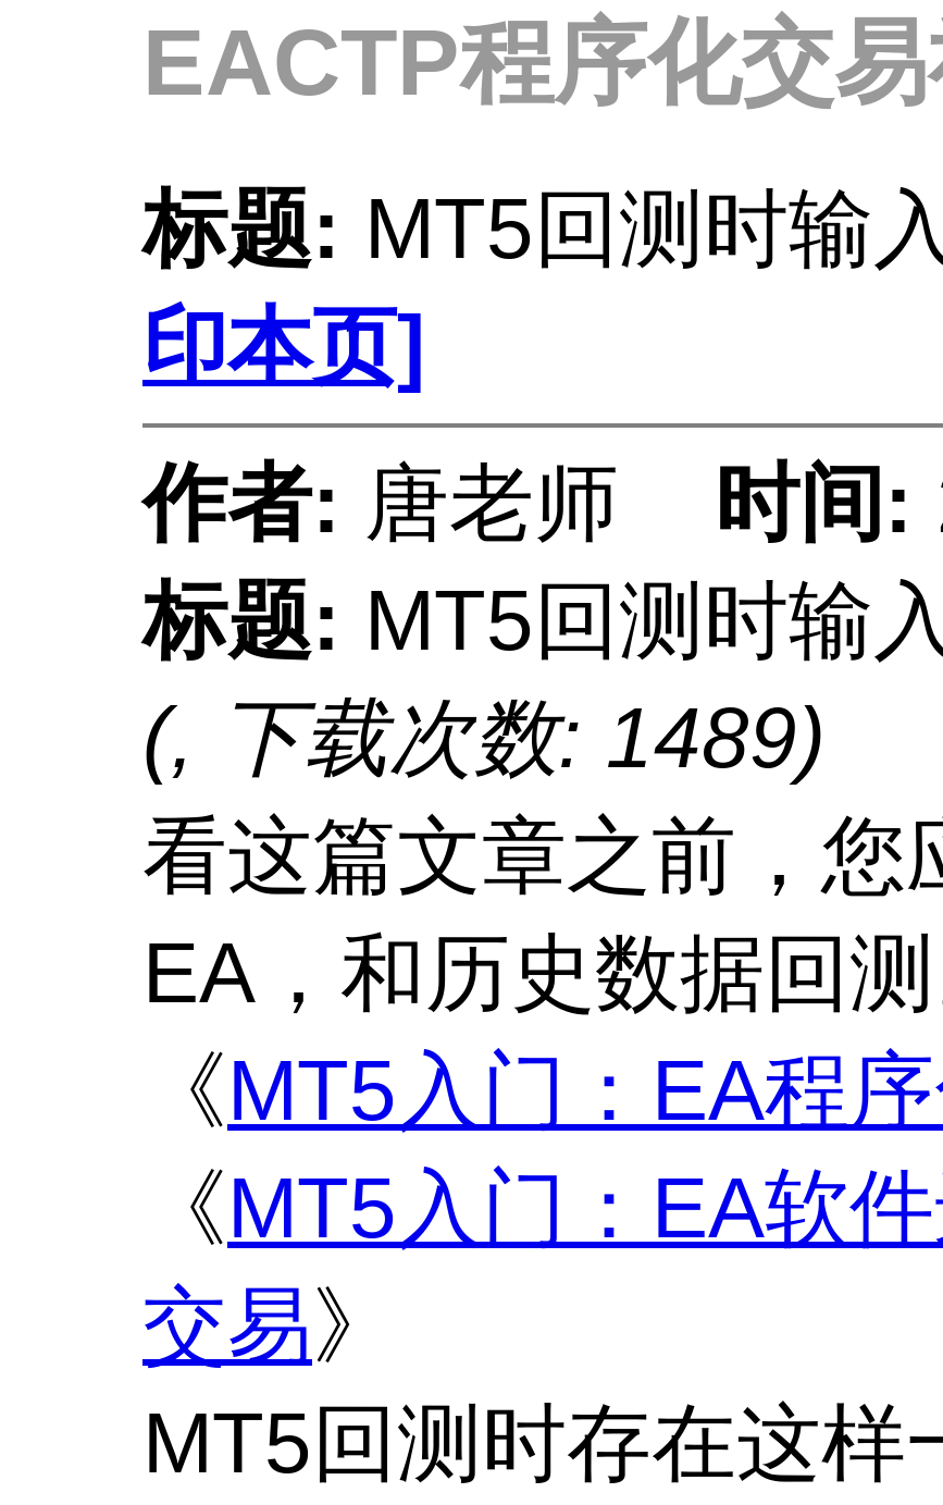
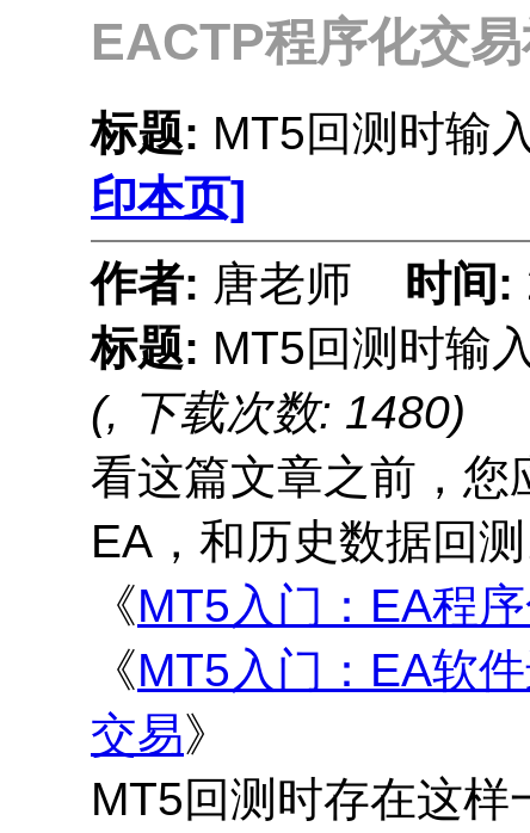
[142,691,826,785] (, 下载次数: 1489) -> [91,387,466,438] (, 下载次数: 1480)

